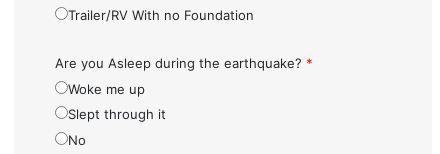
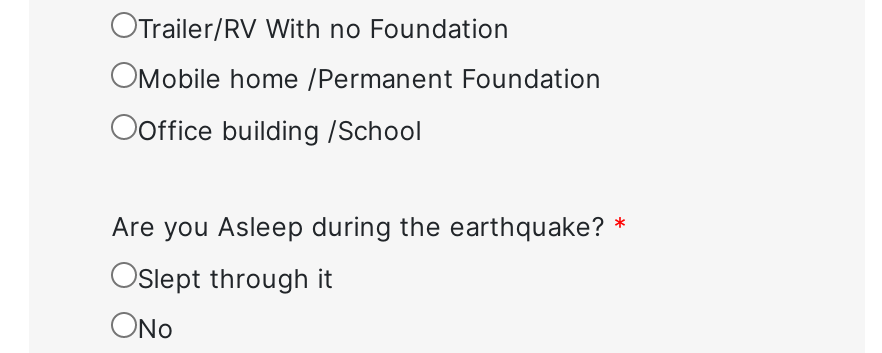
none -> [137,62,601,145] Mobile home /Permanent Foundation | Office building /School
moved [55,55,313,71] -> [111,210,627,242]: Are you Asleep during the earthquake? *
[68,81,145,97] Woke me up -> none

